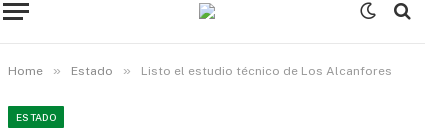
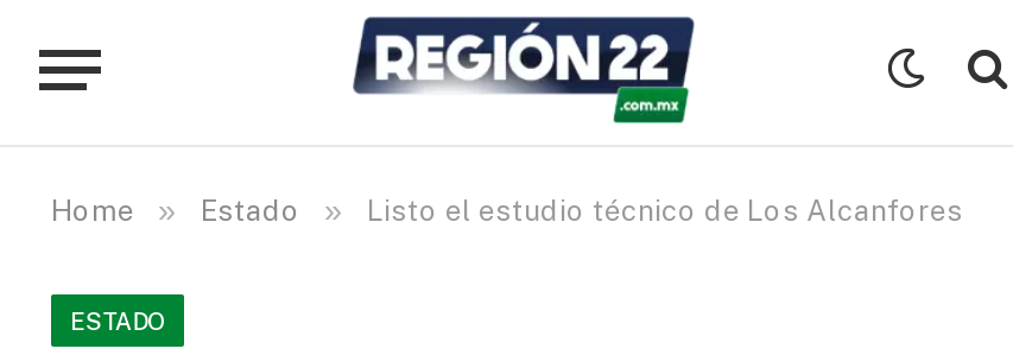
none -> [350,14,697,126] [image]

